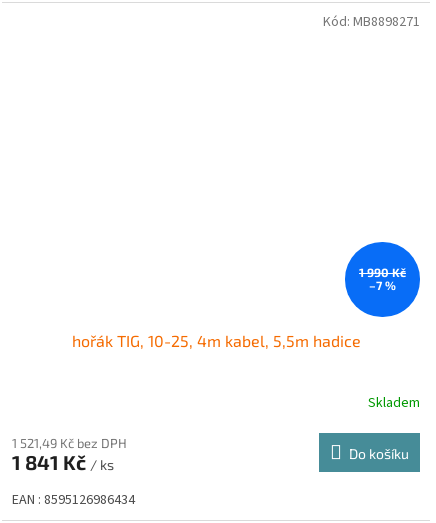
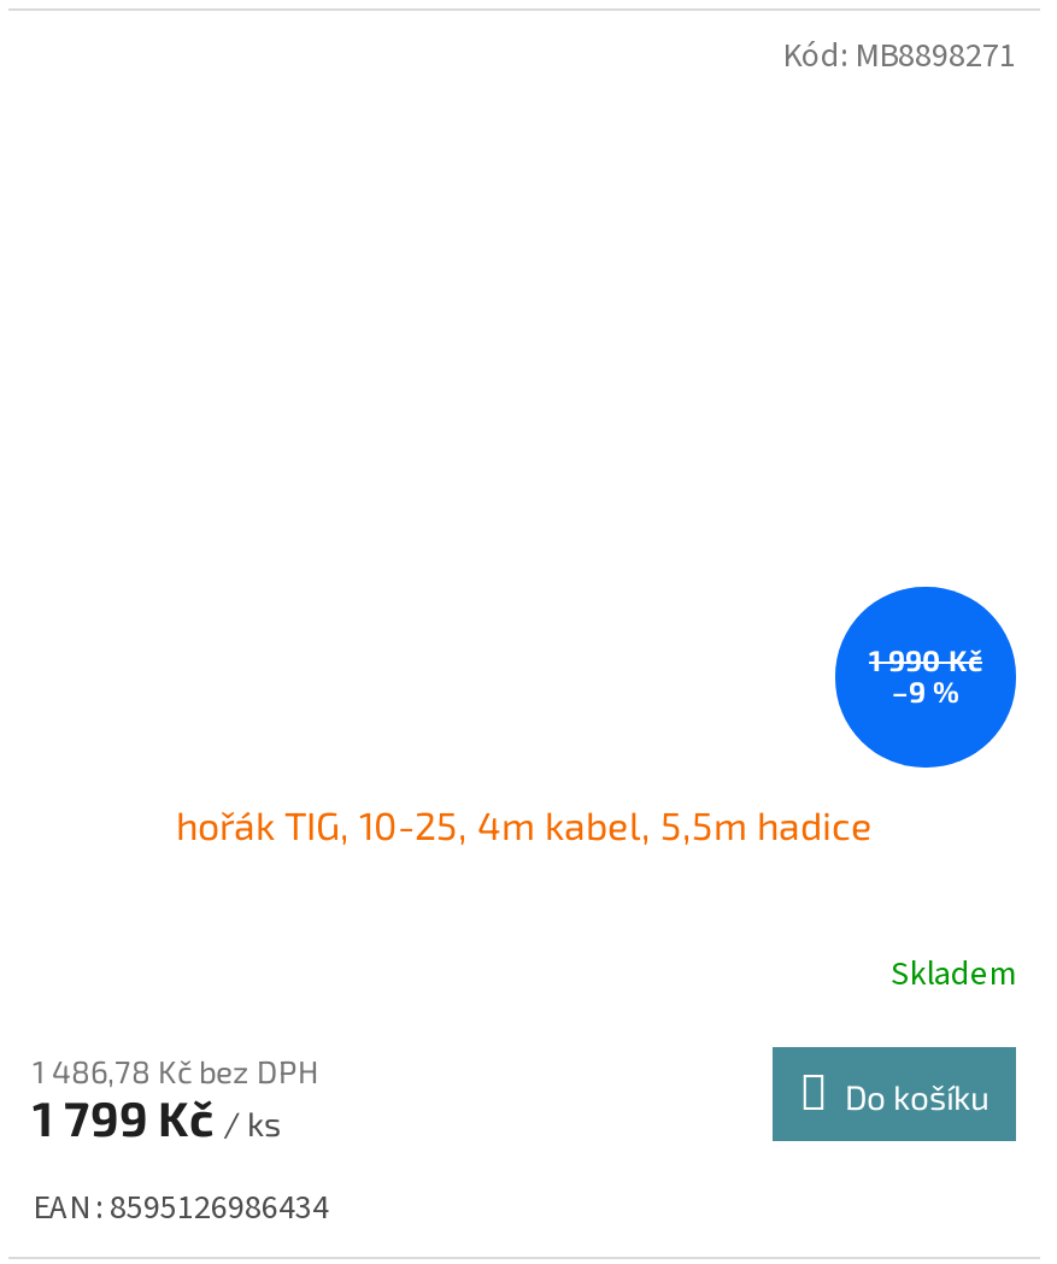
[369,278,396,292] –7 % -> [892,675,959,709] –9 %
[12,435,127,451] 1 521,49 Kč bez DPH -> [33,1052,319,1090] 1 486,78 Kč bez DPH
[12,450,114,474] 1 841 Kč / ks -> [33,1088,281,1146] 1 799 Kč / ks

